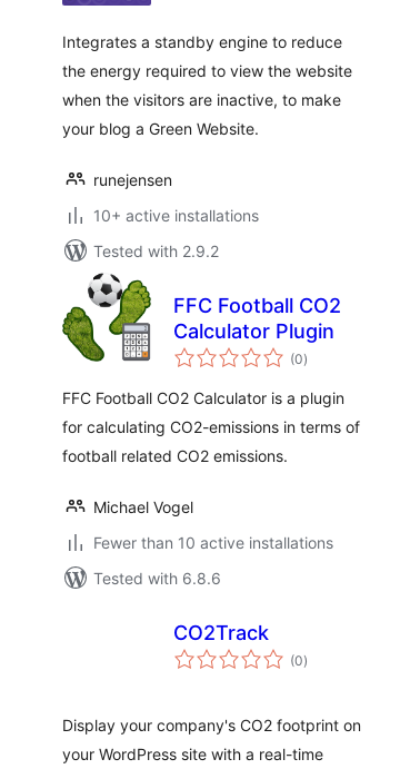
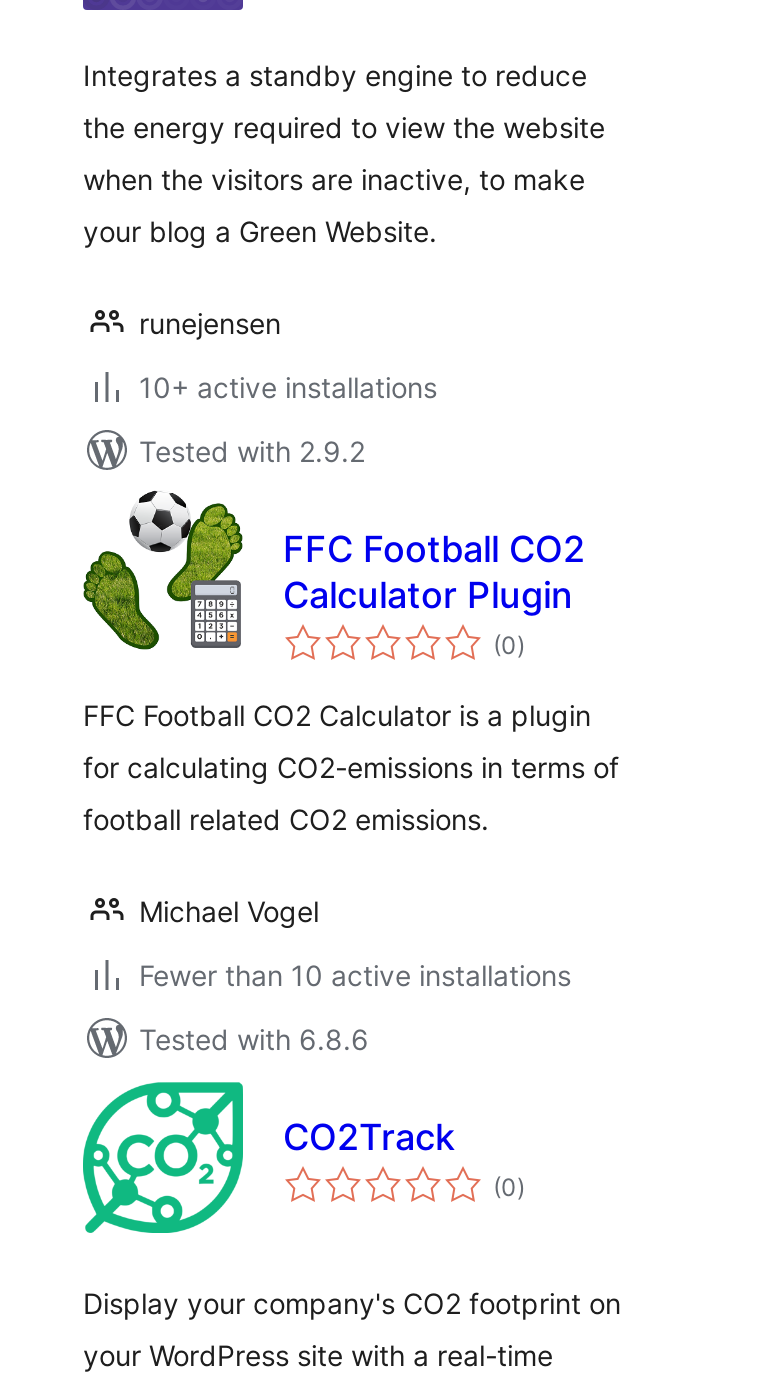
none -> [81,1080,245,1236] [image]

